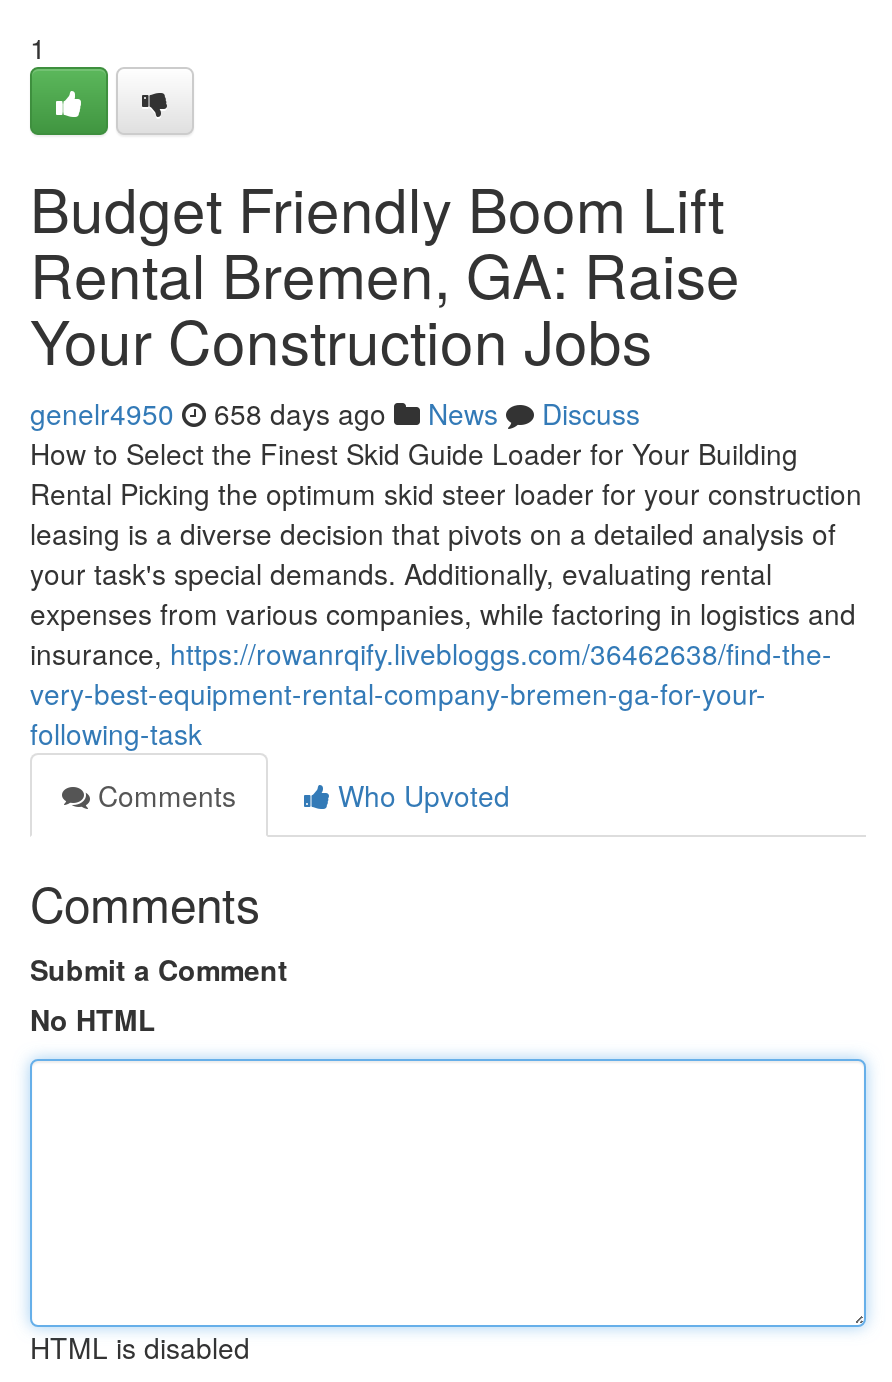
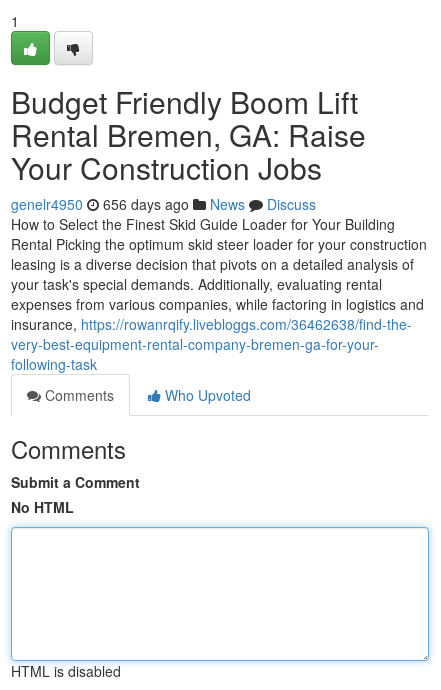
[30,393,640,433] genelr4950 658 days ago News Discuss -> [11,194,316,214] genelr4950 656 days ago News Discuss

